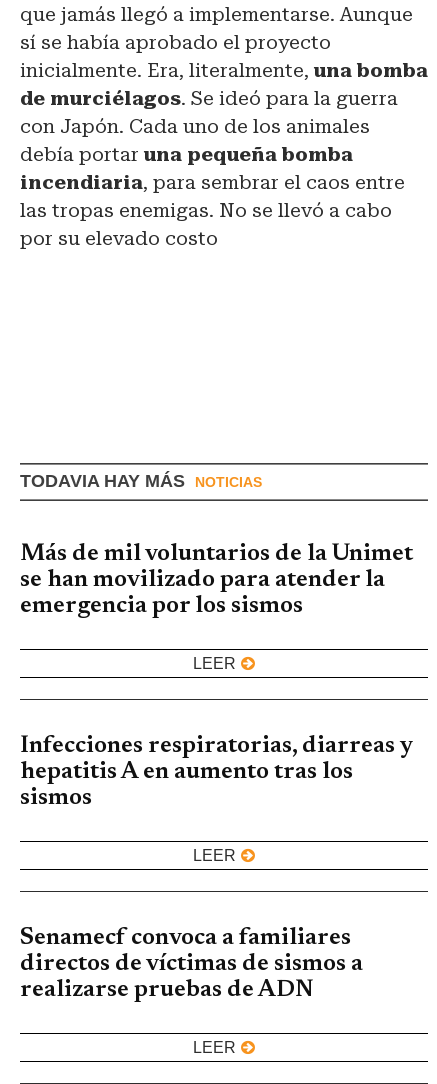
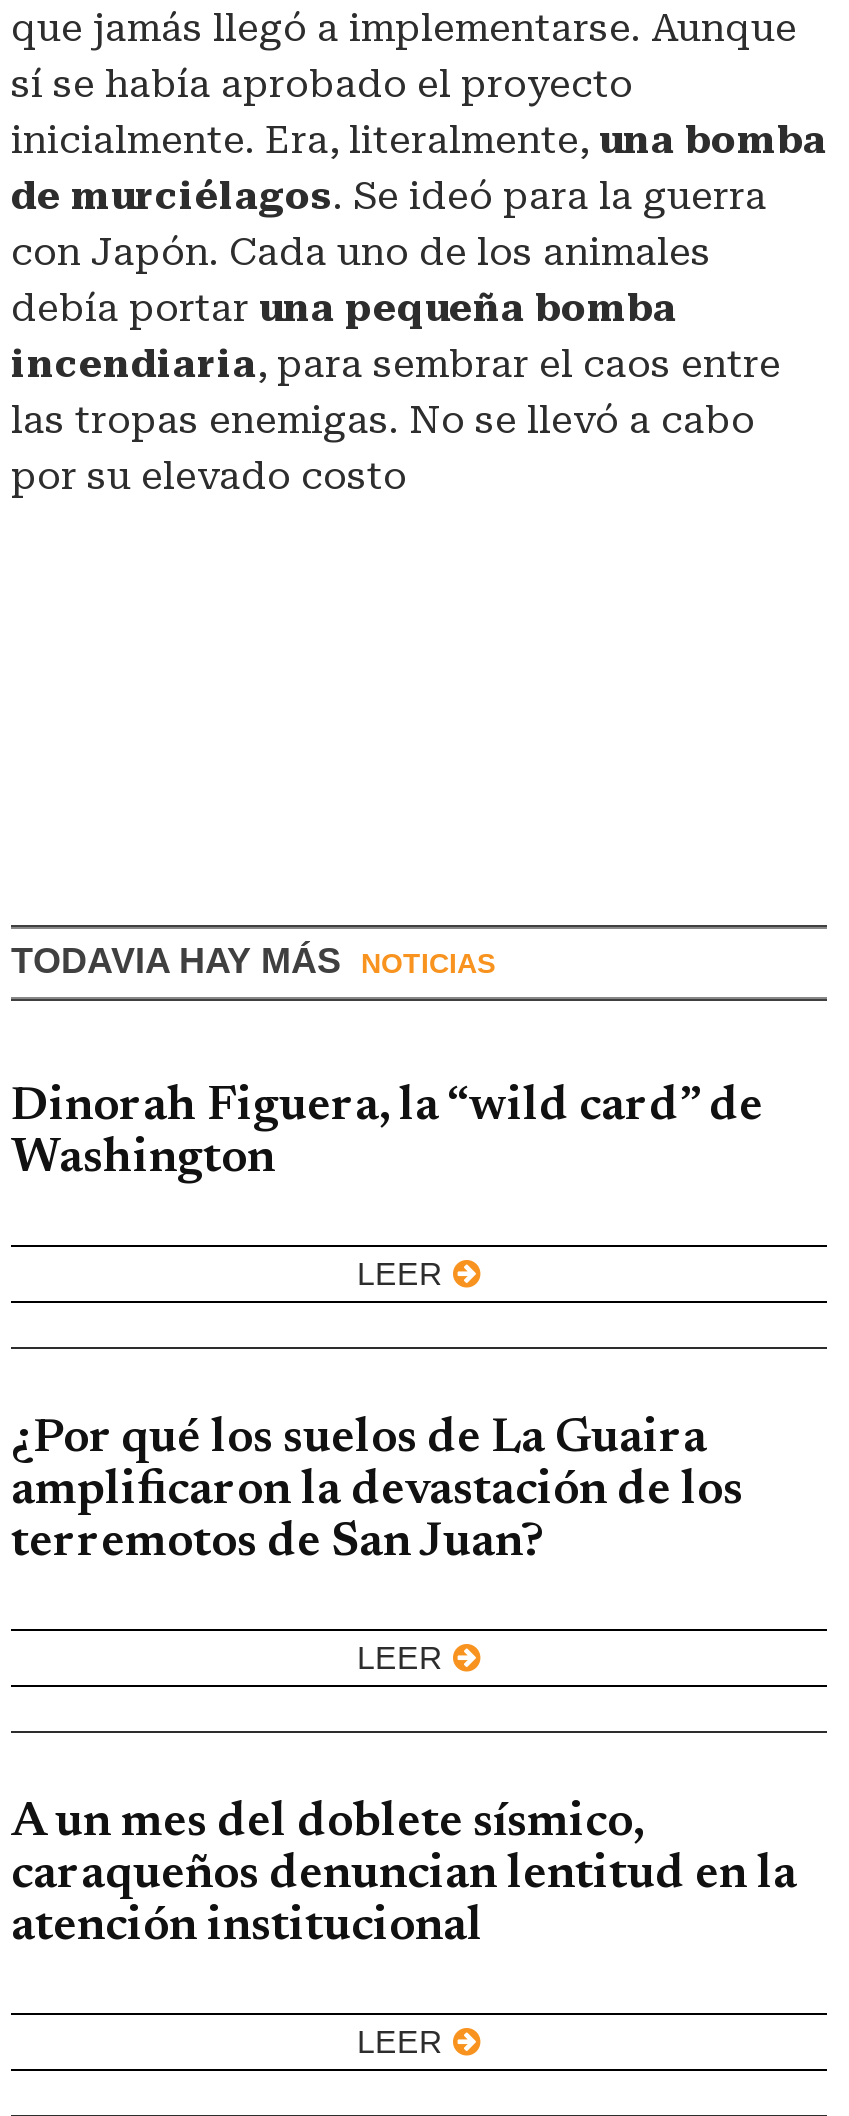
[20,542,413,618] Más de mil voluntarios de la Unimet | se han movilizado para atender la | emergencia por los sismos -> [11,1083,763,1183] Dinorah Figuera, la “wild card” de | Washington
[20,734,413,810] Infecciones respiratorias, diarreas y | hepatitis A en aumento tras los | sismos -> [11,1415,743,1567] ¿Por qué los suelos de La Guaira | amplificaron la devastación de los | terremotos de San Juan?
[20,926,363,1002] Senamecf convoca a familiares | directos de víctimas de sismos a | realizarse pruebas de ADN -> [11,1799,797,1951] A un mes del doblete sísmico, | caraqueños denuncian lentitud en la | atención institucional

